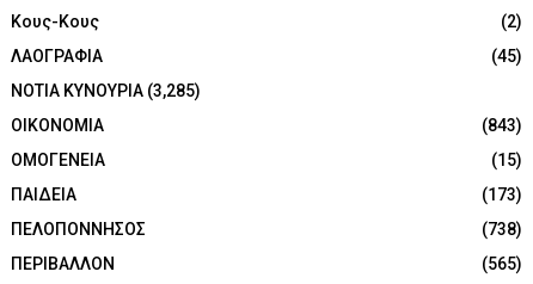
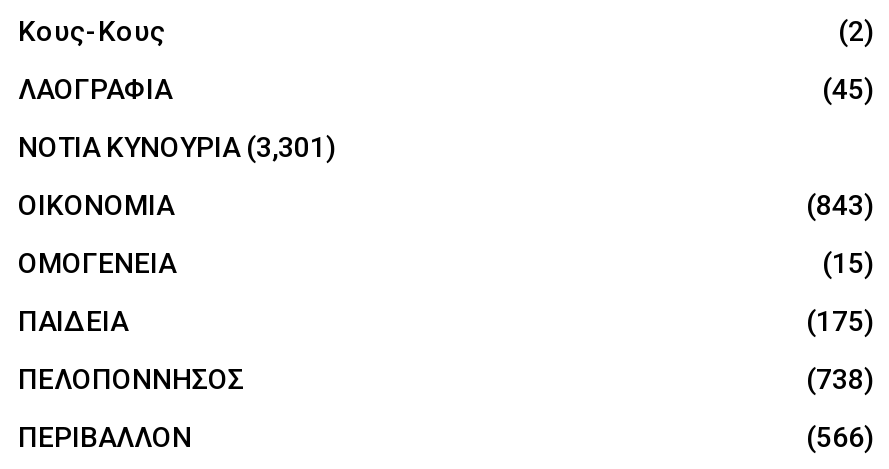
[11,82,201,101] ΝΟΤΙΑ ΚΥΝΟΥΡΙΑ (3,285) -> [18,131,336,163] ΝΟΤΙΑ ΚΥΝΟΥΡΙΑ (3,301)
[482,186,522,205] (173) -> [806,305,874,337] (175)
[482,255,522,274] (565) -> [806,421,874,453] (566)

